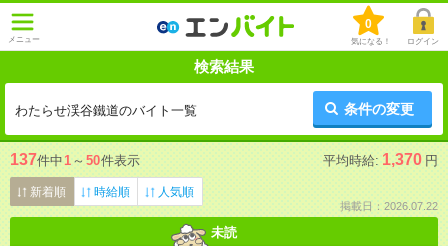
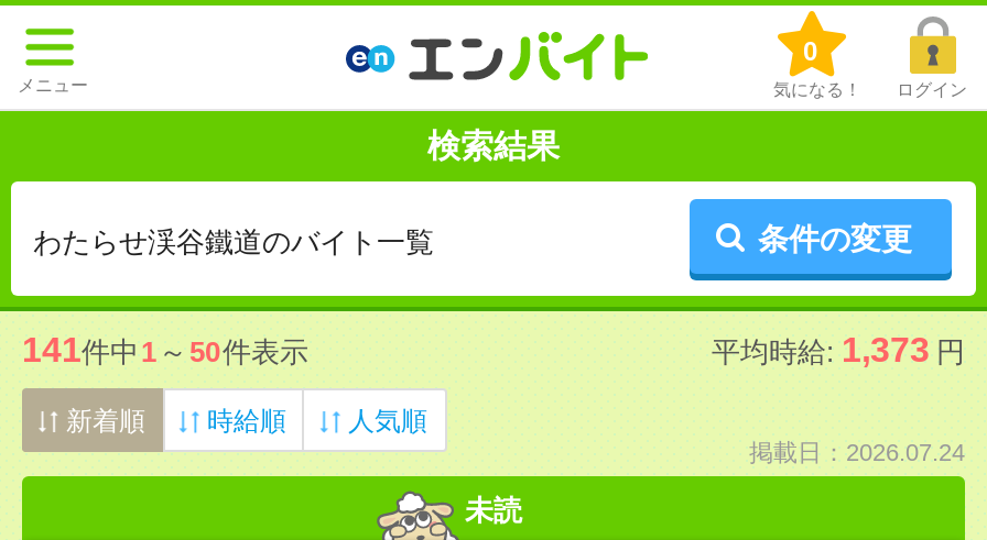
[10,151,140,168] 137件中1～50件表示 -> [22,331,308,368] 141件中1～50件表示
[323,151,438,168] 平均時給: 1,370 円 -> [712,331,965,368] 平均時給: 1,373 円
[340,200,438,212] 掲載日：2026.07.22 -> [749,439,965,465] 掲載日：2026.07.24

